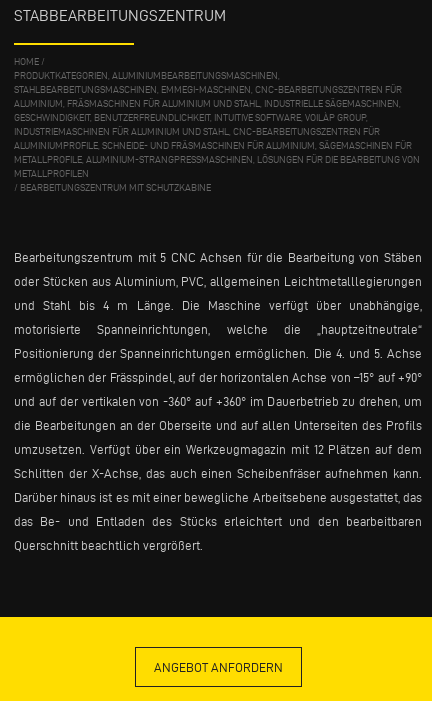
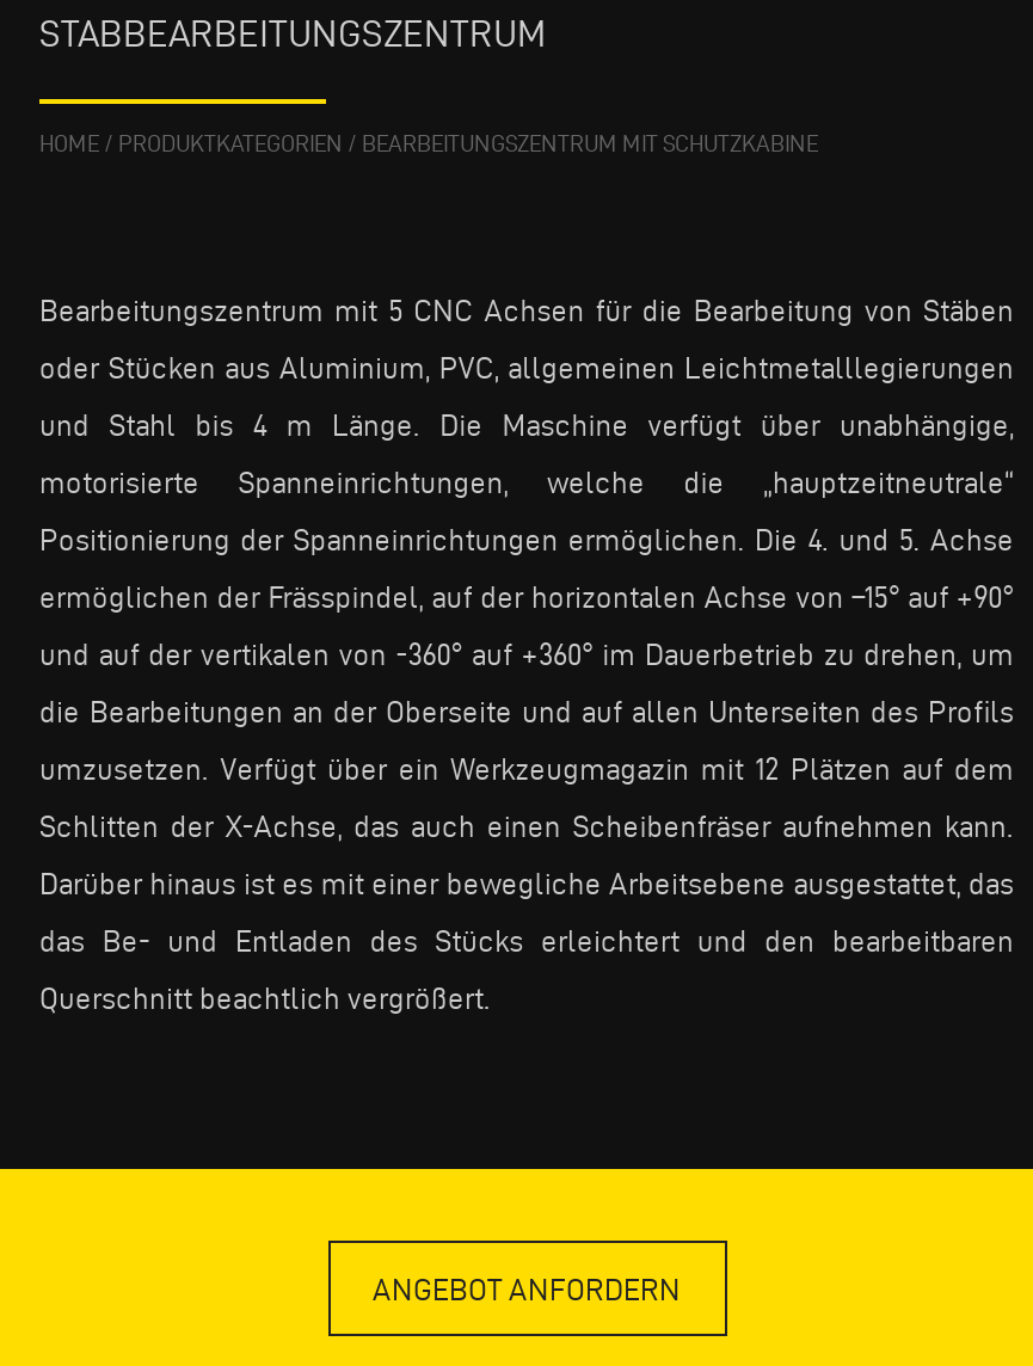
[14,56,420,193] HOME / | PRODUKTKATEGORIEN, ALUMINIUMBEARBEITUNGSMASCHINEN, | STAHLBEARBEITUNGSMASCHINEN, EMMEGI-MASCHINEN, CNC-BEARBEITUNGSZENTREN FÜR | ALUMINIUM, FRÄSMASCHINEN FÜR ALUMINIUM UND STAHL, INDUSTRIELLE SÄGEMASCHINEN, | GESCHWINDIGKEIT, BENUTZERFREUNDLICHKEIT, INTUITIVE SOFTWARE, VOILÀP GROUP, | INDUSTRIEMASCHINEN FÜR ALUMINIUM UND STAHL, CNC-BEARBEITUNGSZENTREN FÜR | ALUMINIUMPROFILE, SCHNEIDE- UND FRÄSMASCHINEN FÜR ALUMINIUM, SÄGEMASCHINEN FÜR | METALLPROFILE, ALUMINIUM-STRANGPRESSMASCHINEN, LÖSUNGEN FÜR DIE BEARBEITUNG VON | METALLPROFILEN | / BEARBEITUNGSZENTRUM MIT SCHUTZKABINE -> [39,130,818,156] HOME / PRODUKTKATEGORIEN / BEARBEITUNGSZENTRUM MIT SCHUTZKABINE

